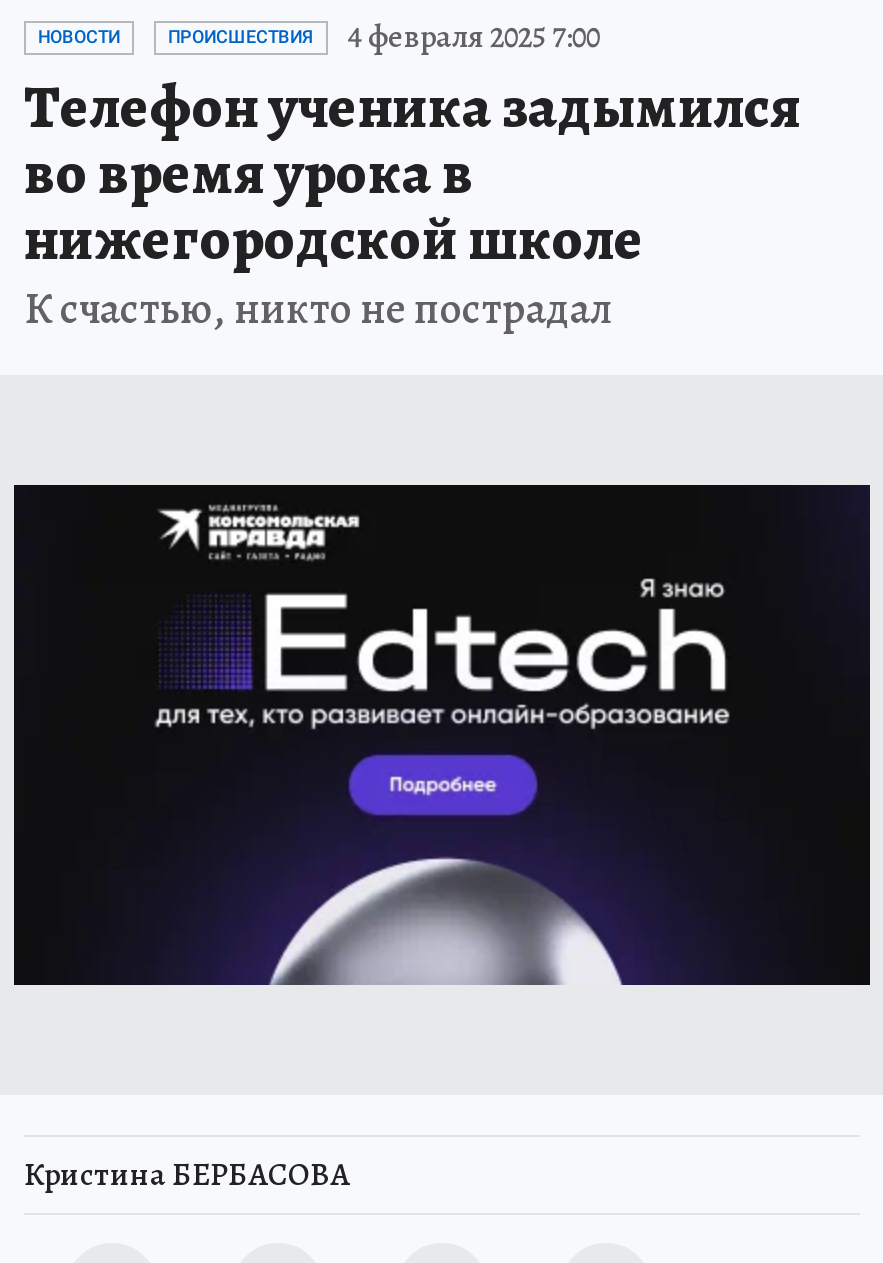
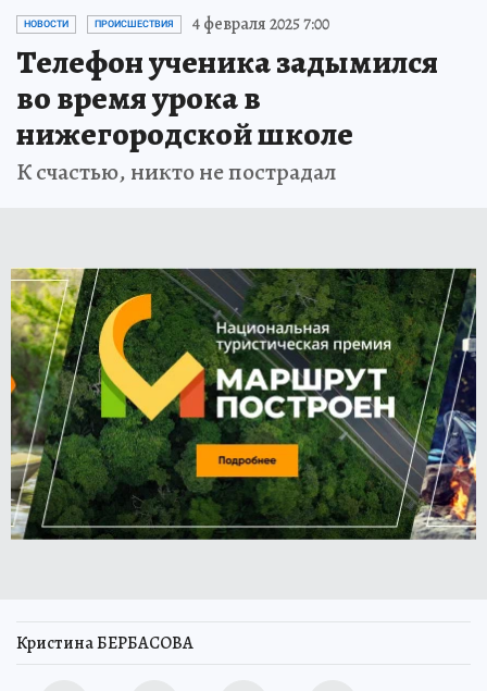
[12,483,872,985] [image] -> [10,268,477,541] [image]

